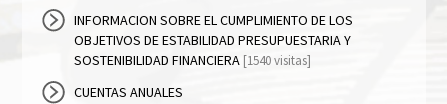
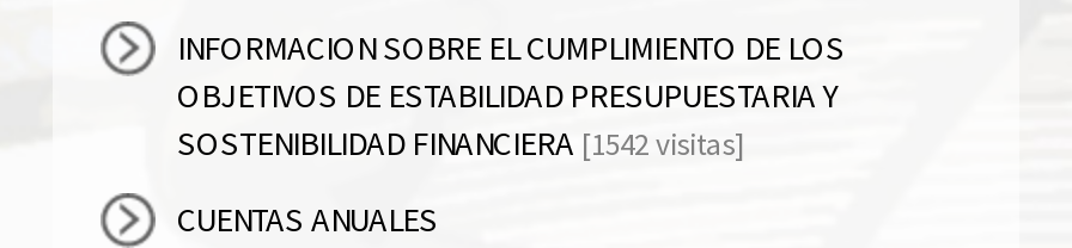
[74,51,311,69] SOSTENIBILIDAD FINANCIERA [1540 visitas] -> [177,122,744,165] SOSTENIBILIDAD FINANCIERA [1542 visitas]

